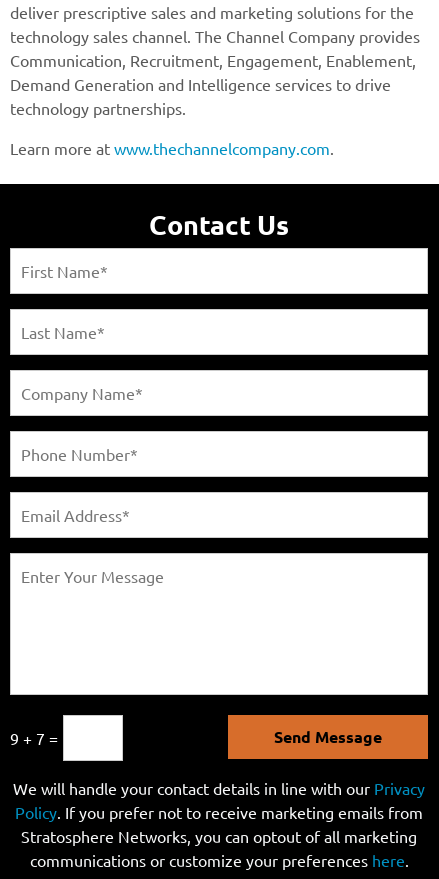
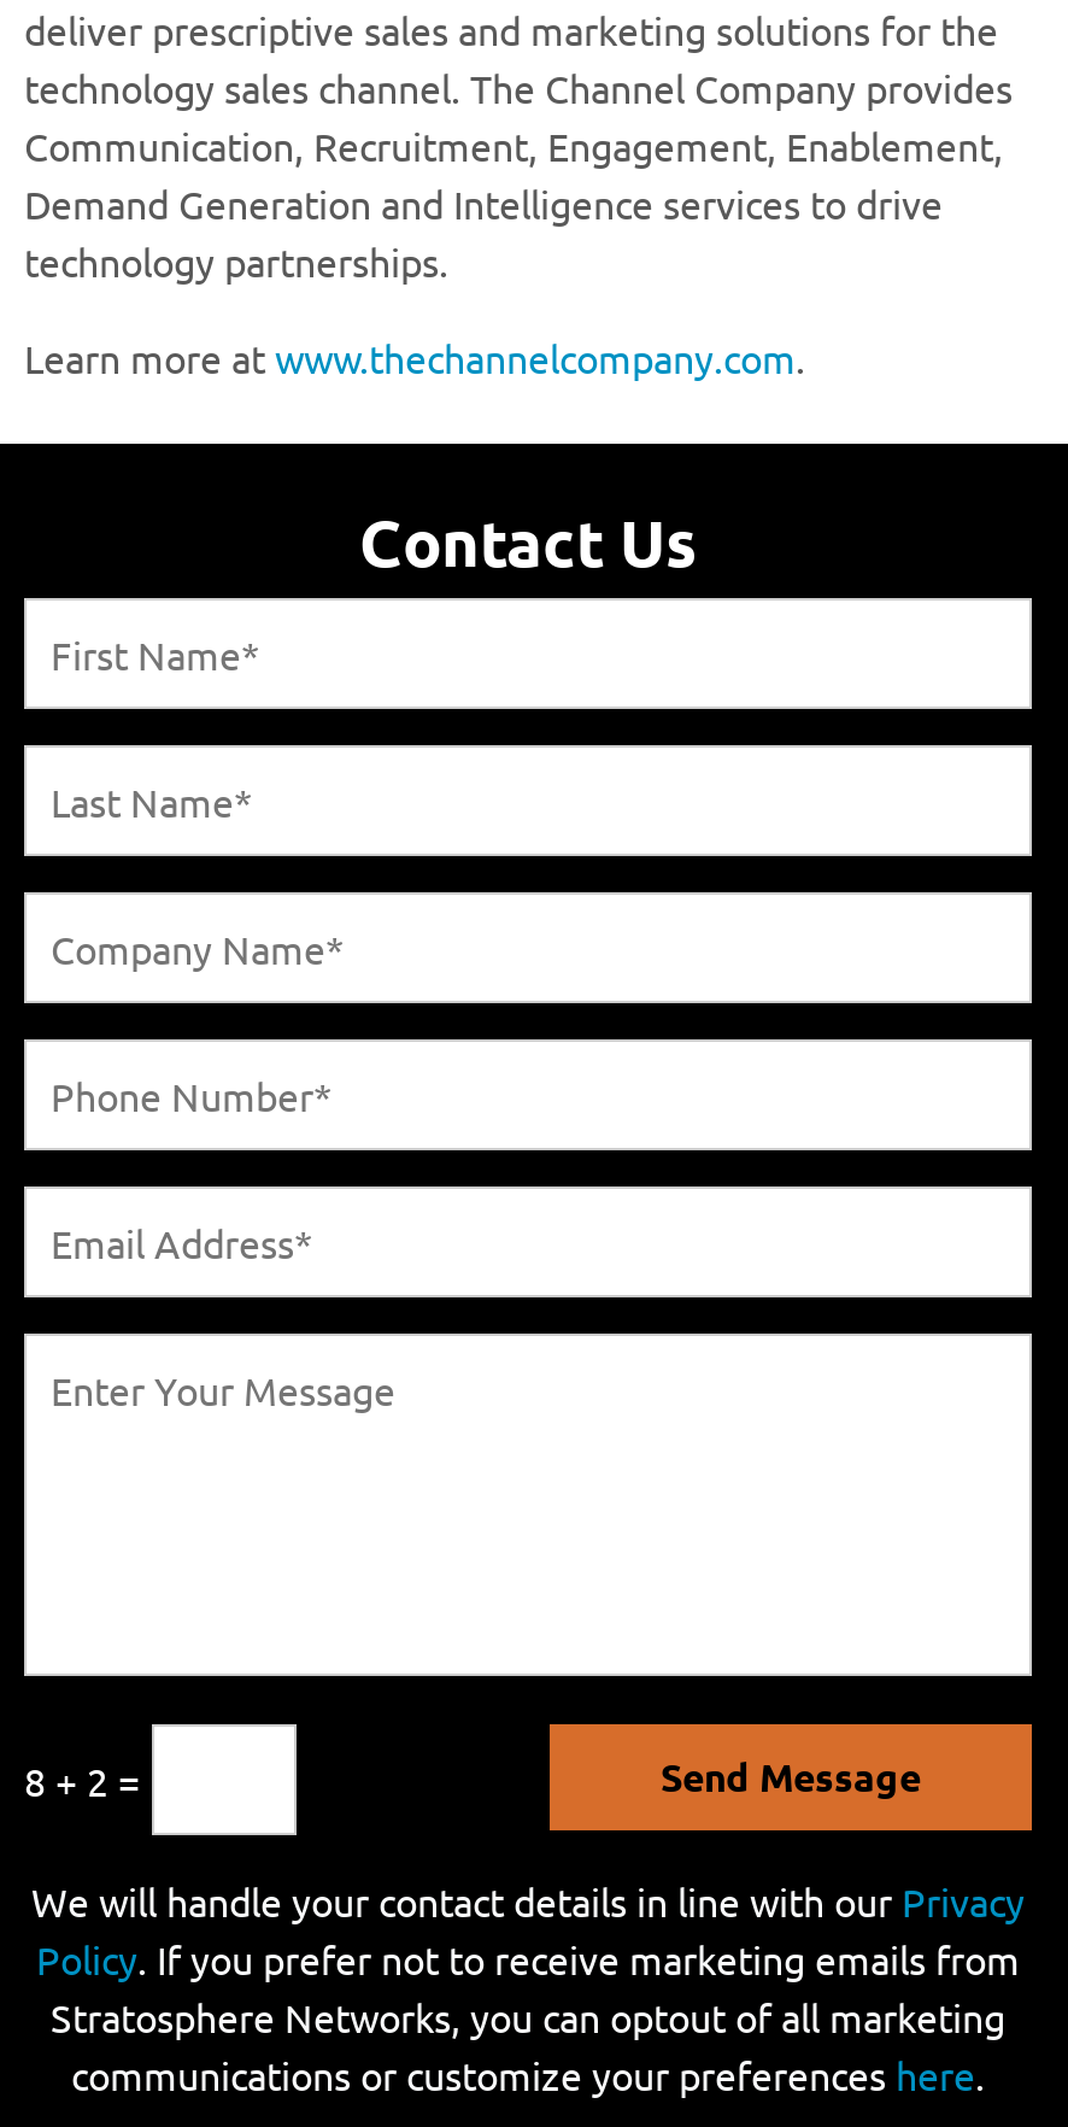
[10,728,58,748] 9 + 7 = -> [24,1756,140,1804] 8 + 2 =

